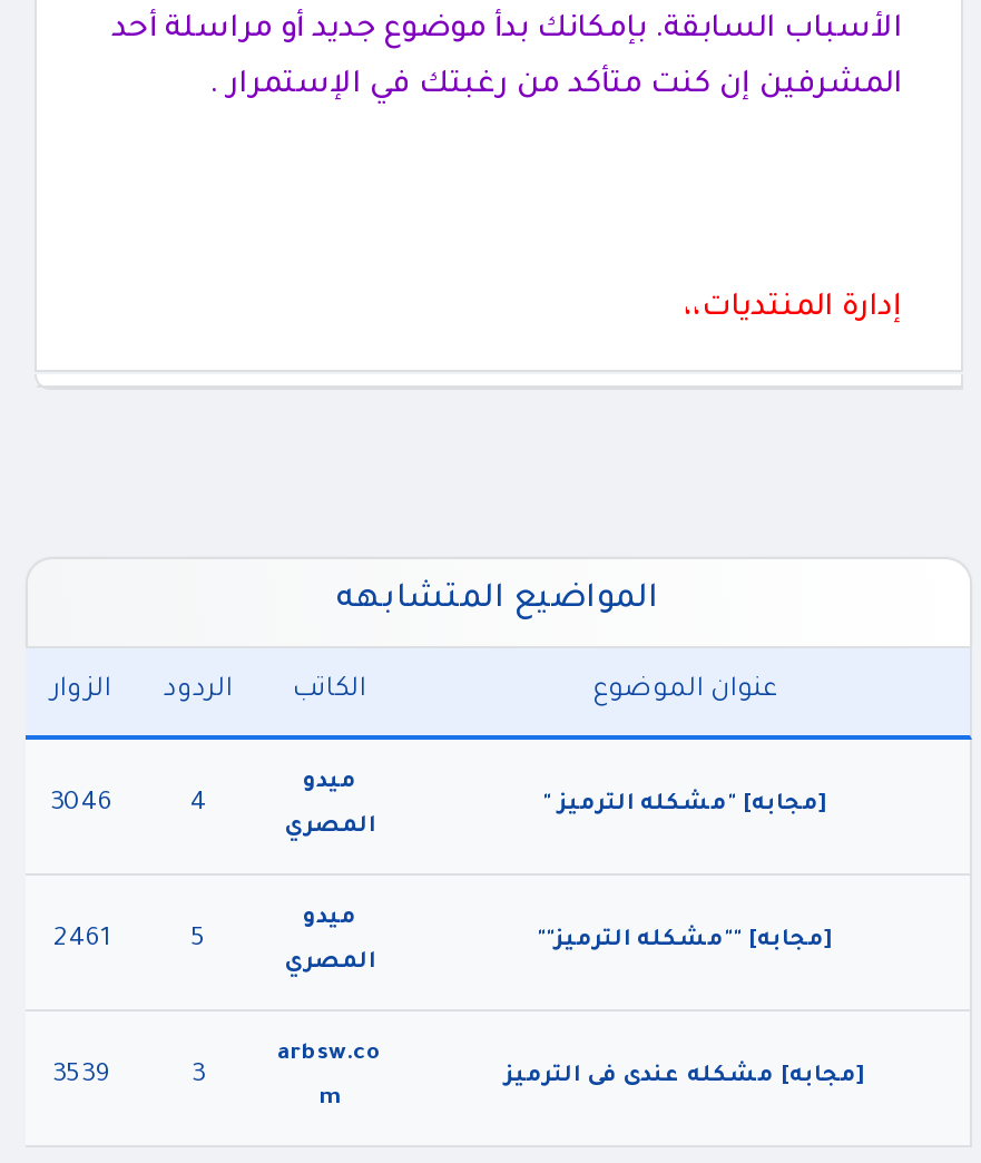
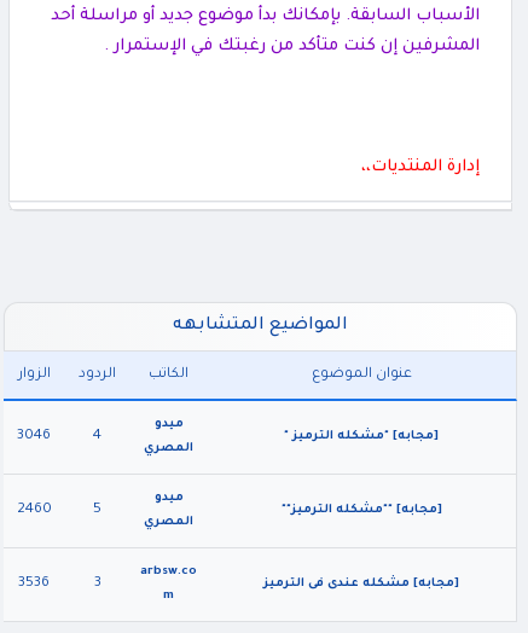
[53,927,109,956] 2461 -> [16,503,51,518] 2460
[52,1063,110,1092] 3539 -> [18,576,50,592] 3536

